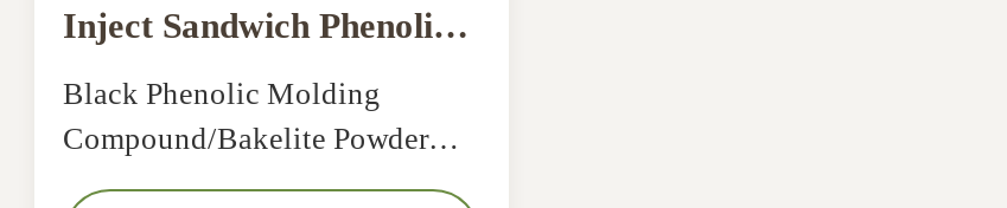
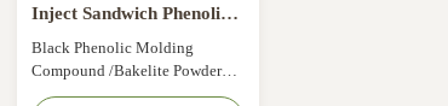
[63,121,428,156] Compound/Bakelite Powder -> [31,61,222,79] Compound /Bakelite Powder

